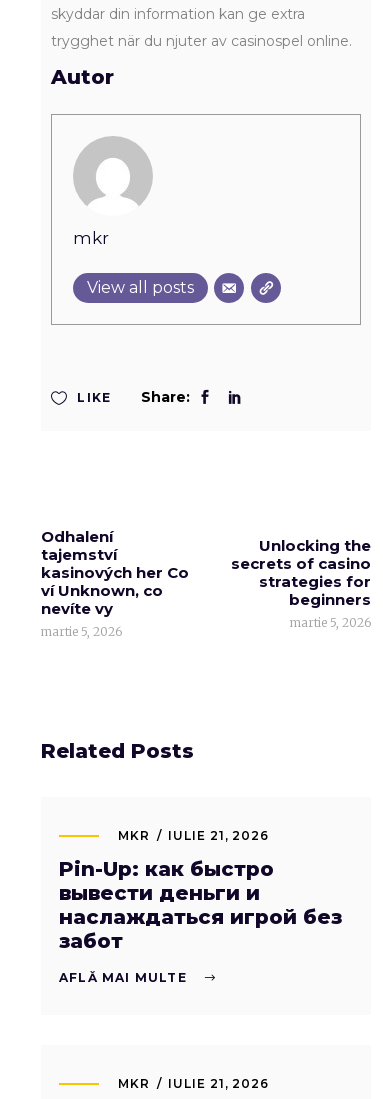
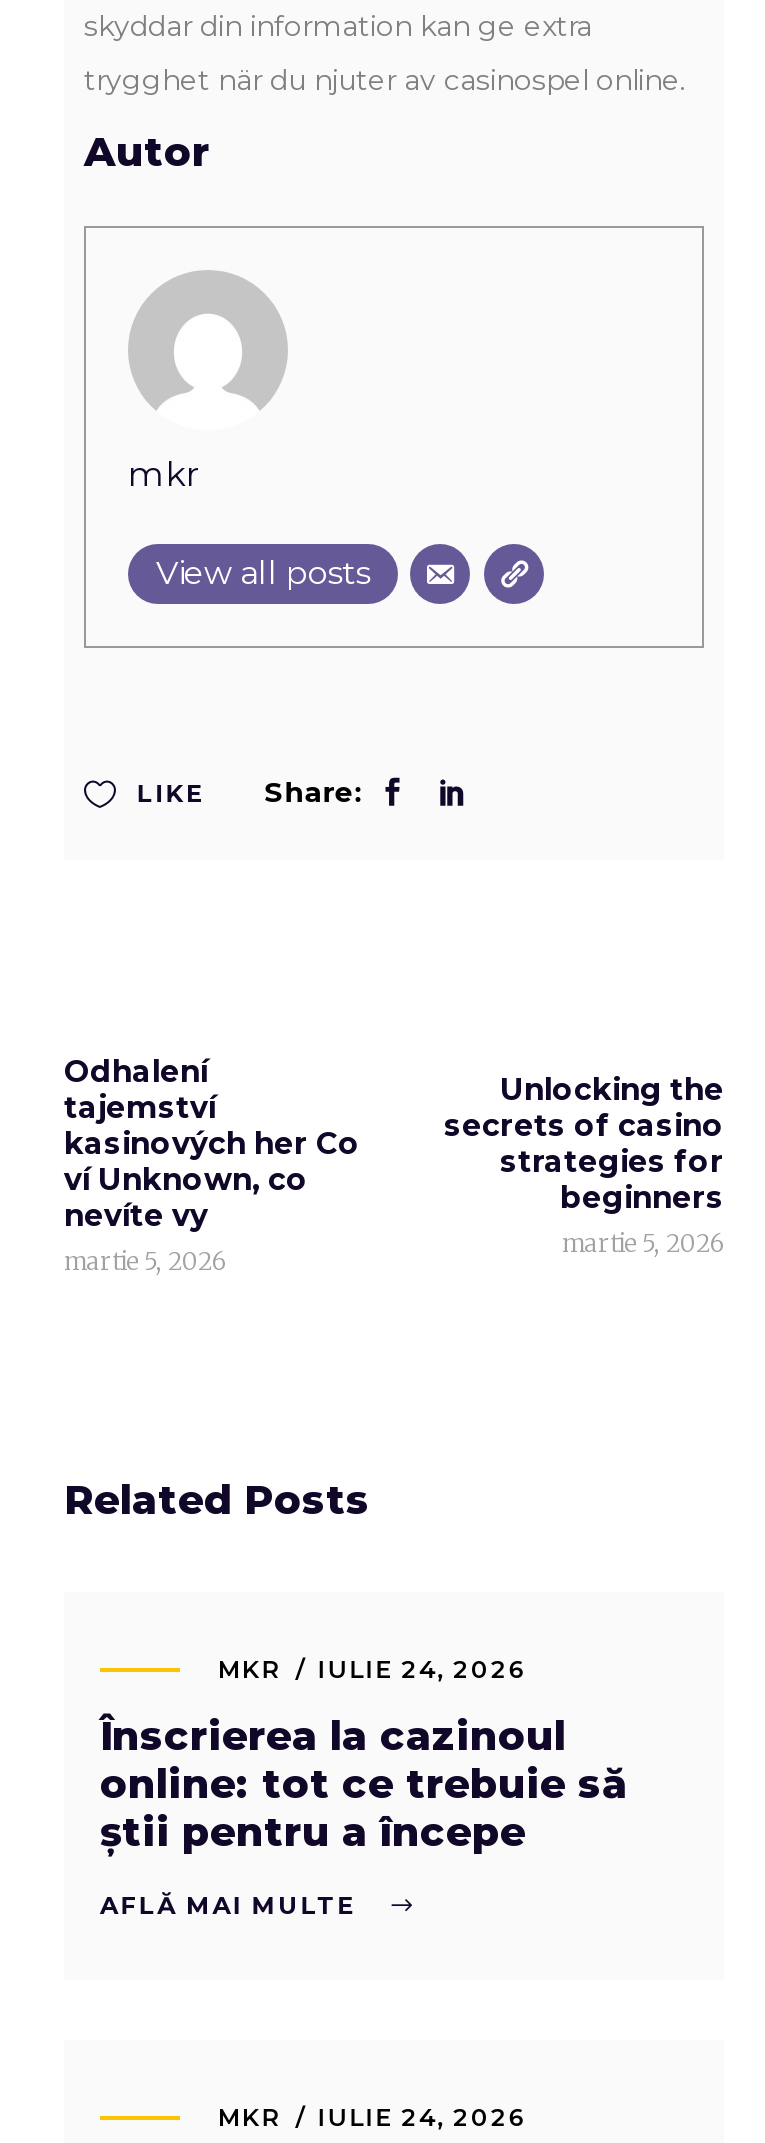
[118,828,269,843] MKR IULIE 21, 2026 -> [218,1654,527,1684] MKR IULIE 24, 2026
[59,857,342,953] Pin-Up: как быстро | вывести деньги и | наслаждаться игрой без | забот -> [100,1712,628,1856] Înscrierea la cazinoul | online: tot ce trebuie să | știi pentru a începe
[118,1076,269,1091] MKR IULIE 21, 2026 -> [218,2102,527,2132] MKR IULIE 24, 2026

